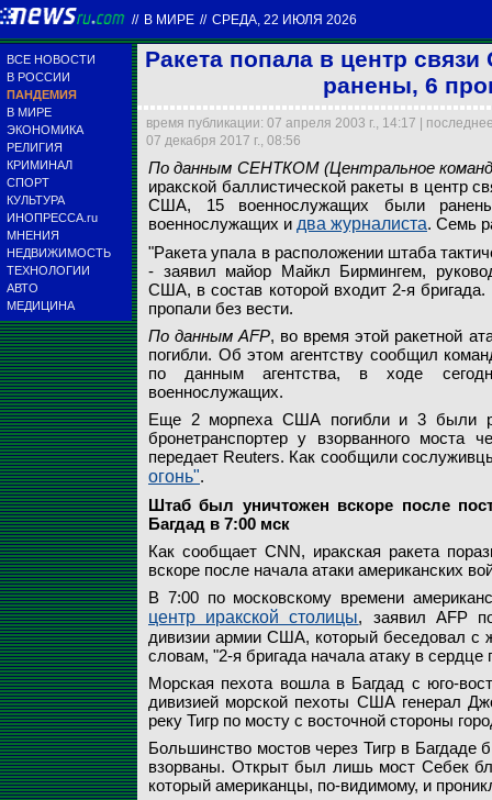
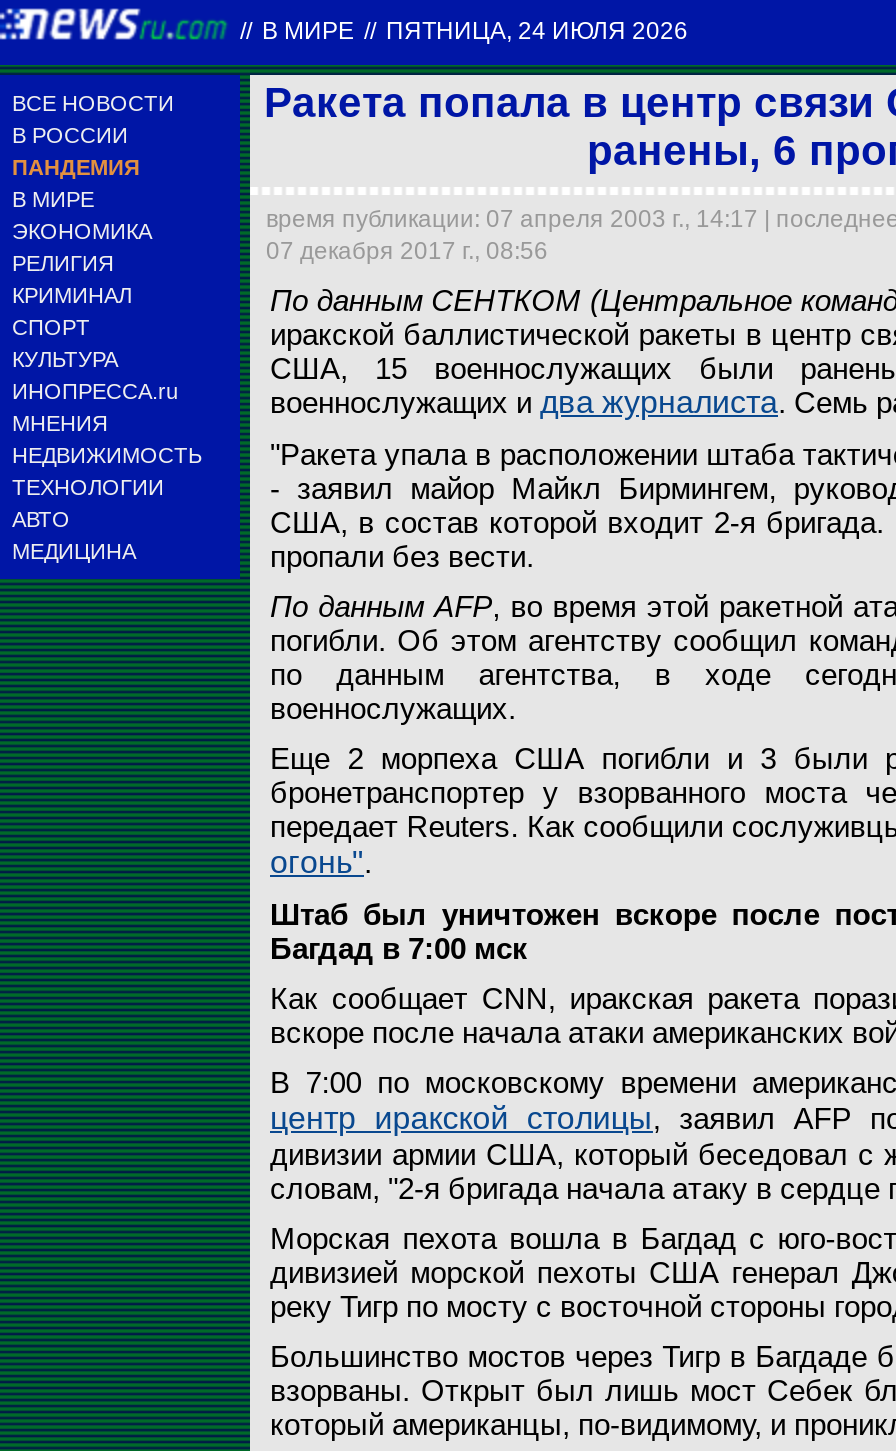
[132,12,357,27] // В МИРЕ // СРЕДА, 22 ИЮЛЯ 2026 -> [240,16,688,44] // В МИРЕ // ПЯТНИЦА, 24 ИЮЛЯ 2026

